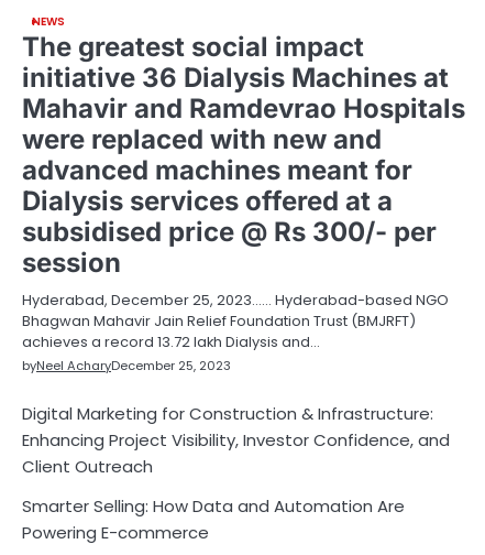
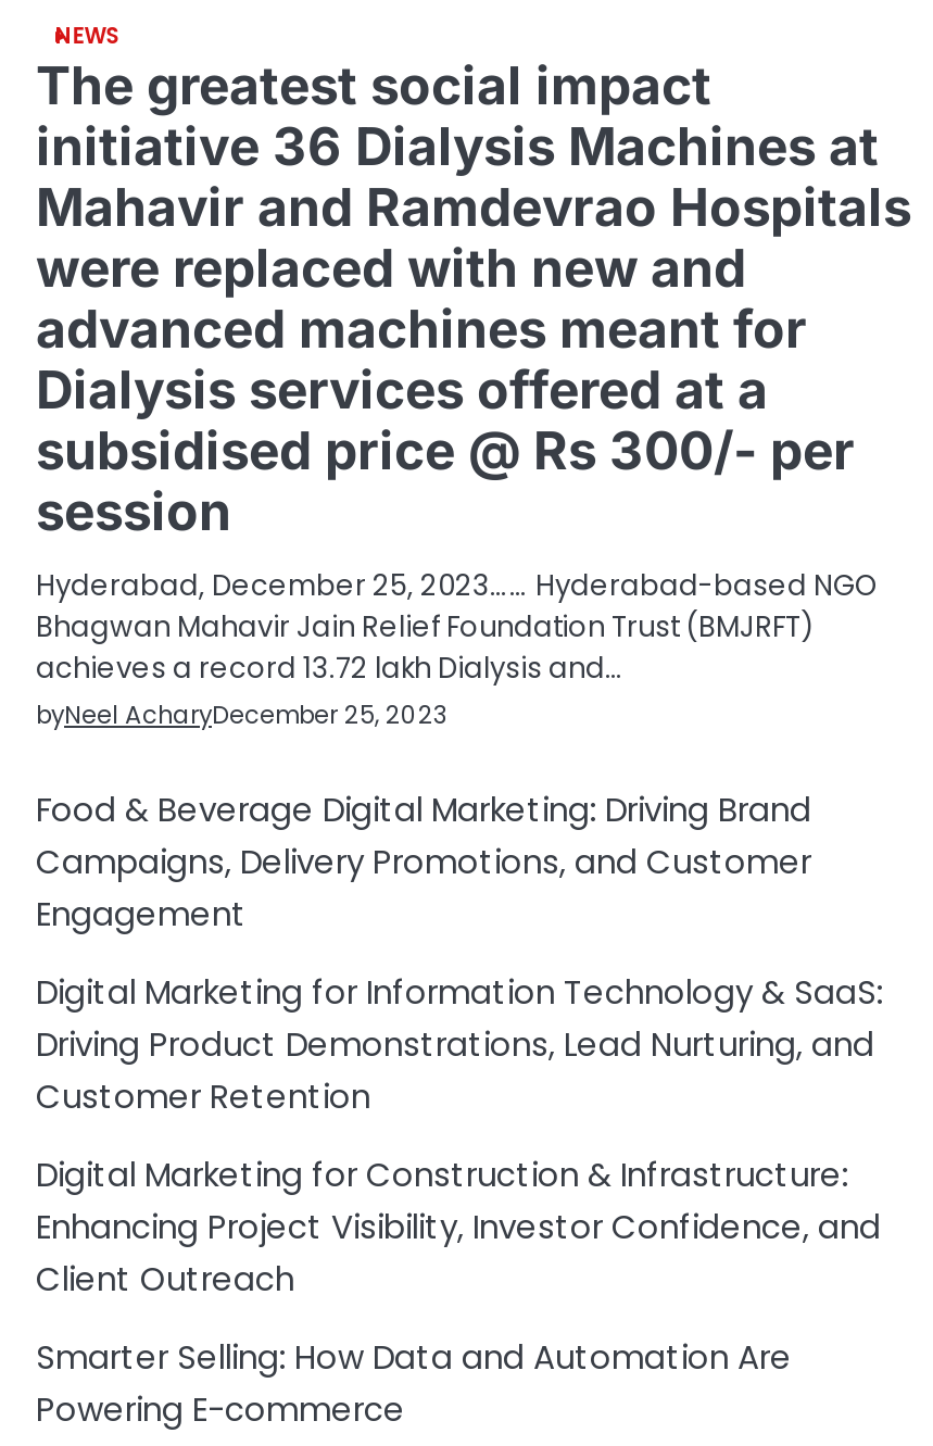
none -> [36,787,883,1119] Food & Beverage Digital Marketing: Driving Brand | Campaigns, Delivery Promotions, and Customer | Engagement | Digital Marketing for Information Technology & SaaS: | Driving Product Demonstrations, Lead Nurturing, and | Customer Retention

